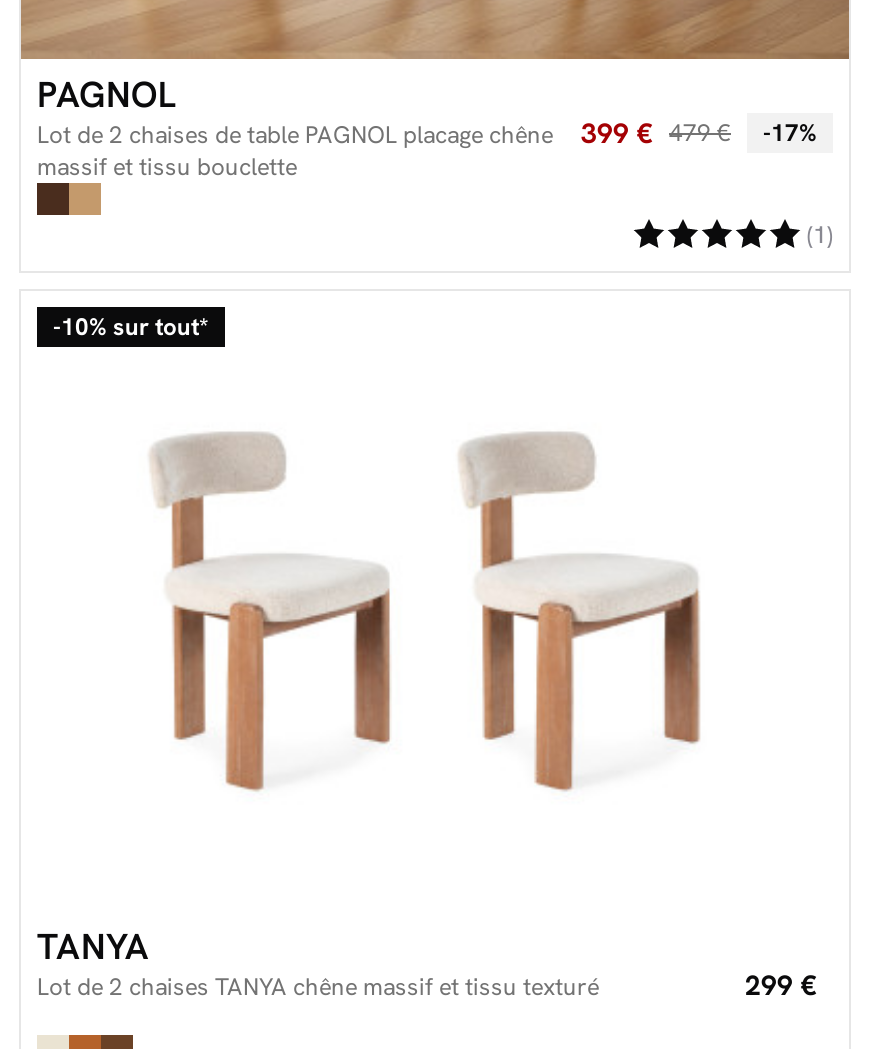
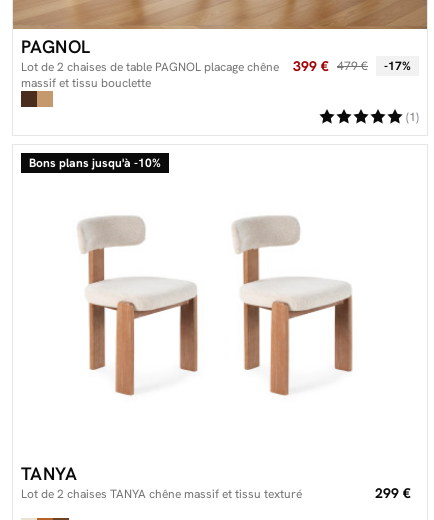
[53,310,209,342] -10% sur tout* -> [29,155,161,171] Bons plans jusqu'à -10%

